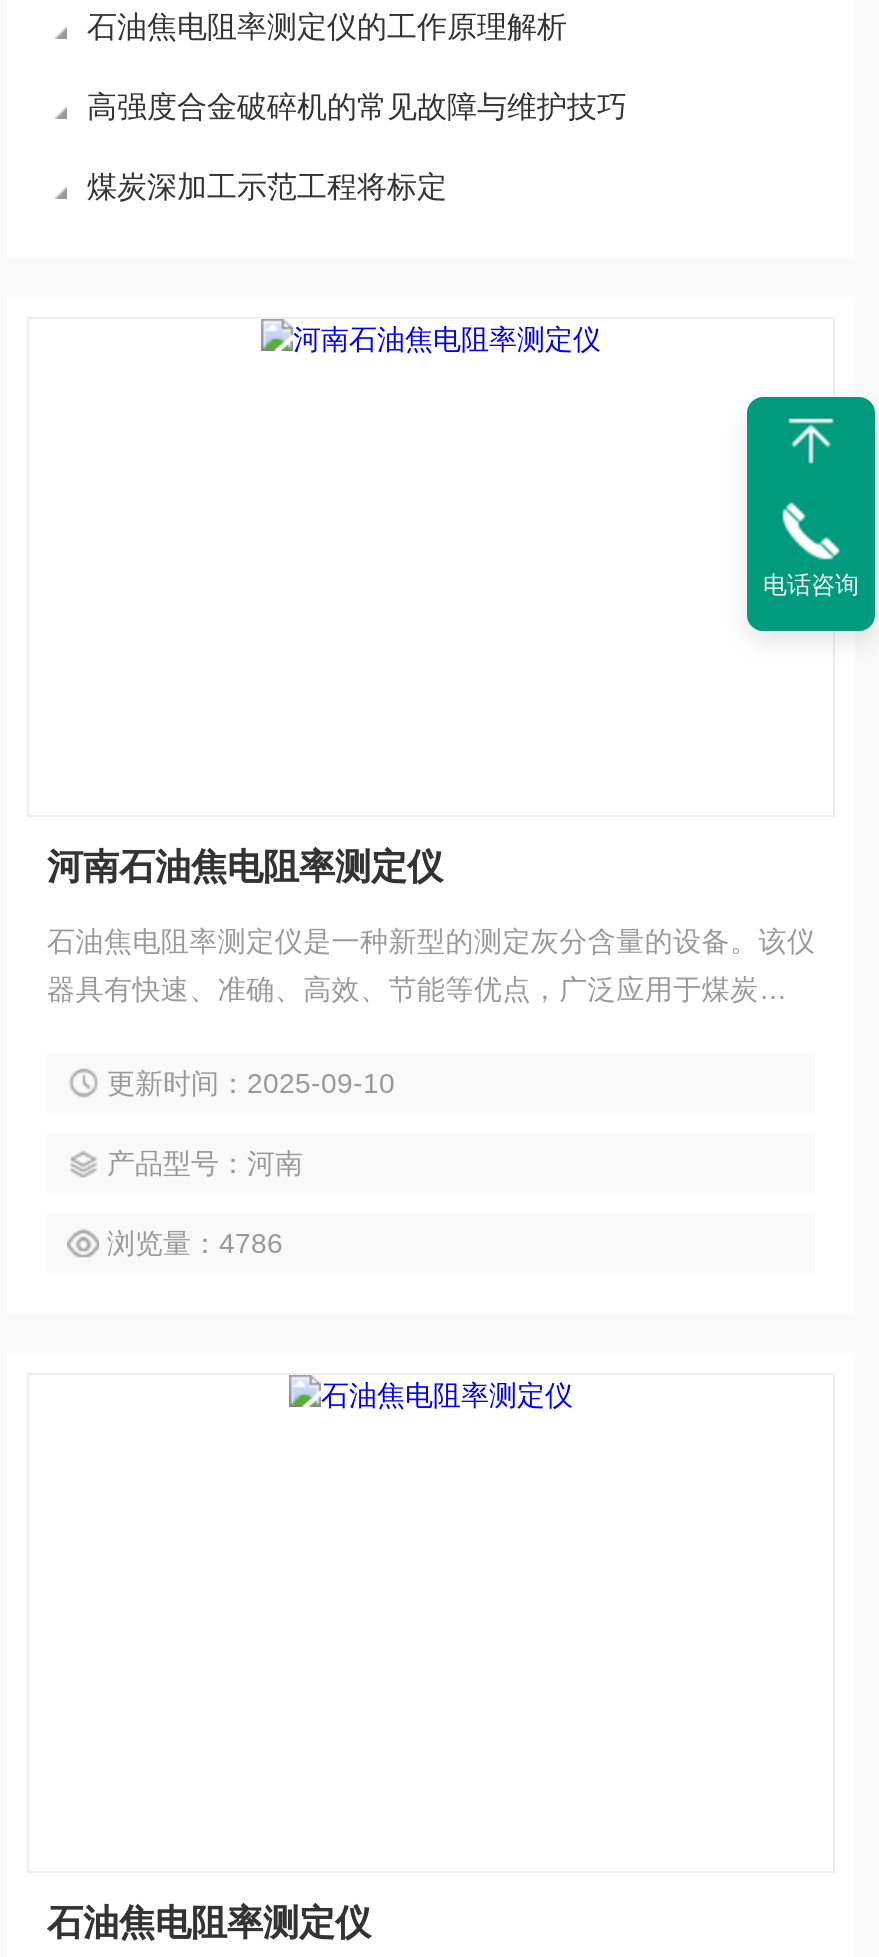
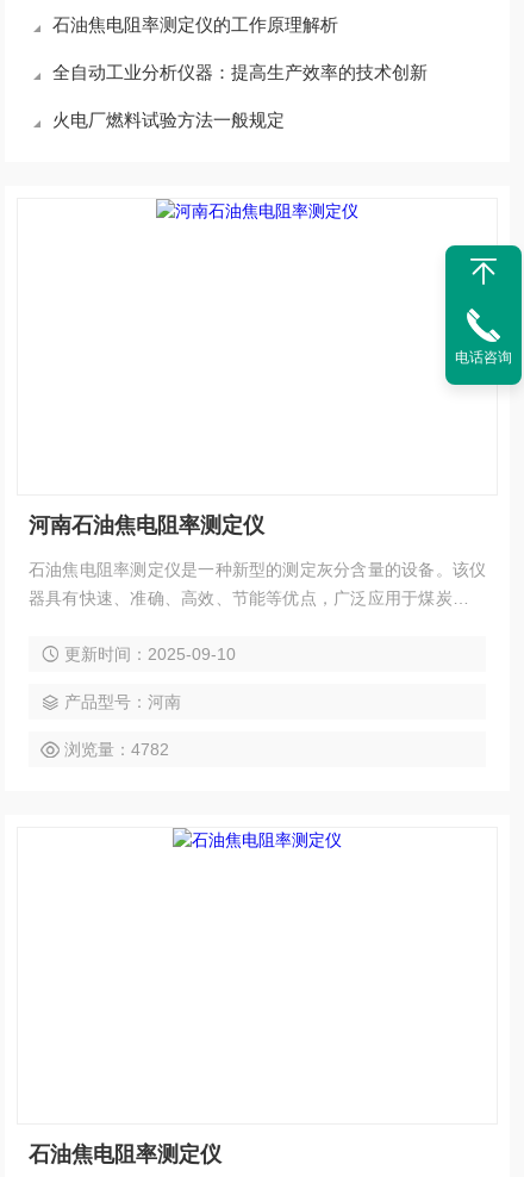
[87,89,627,123] 高强度合金破碎机的常见故障与维护技巧 -> [52,62,428,82] 全自动工业分析仪器：提高生产效率的技术创新
[87,169,447,203] 煤炭深加工示范工程将标定 -> [52,110,285,130] 火电厂燃料试验方法一般规定
[107,1227,283,1259] 浏览量：4786 -> [64,740,169,759] 浏览量：4782

